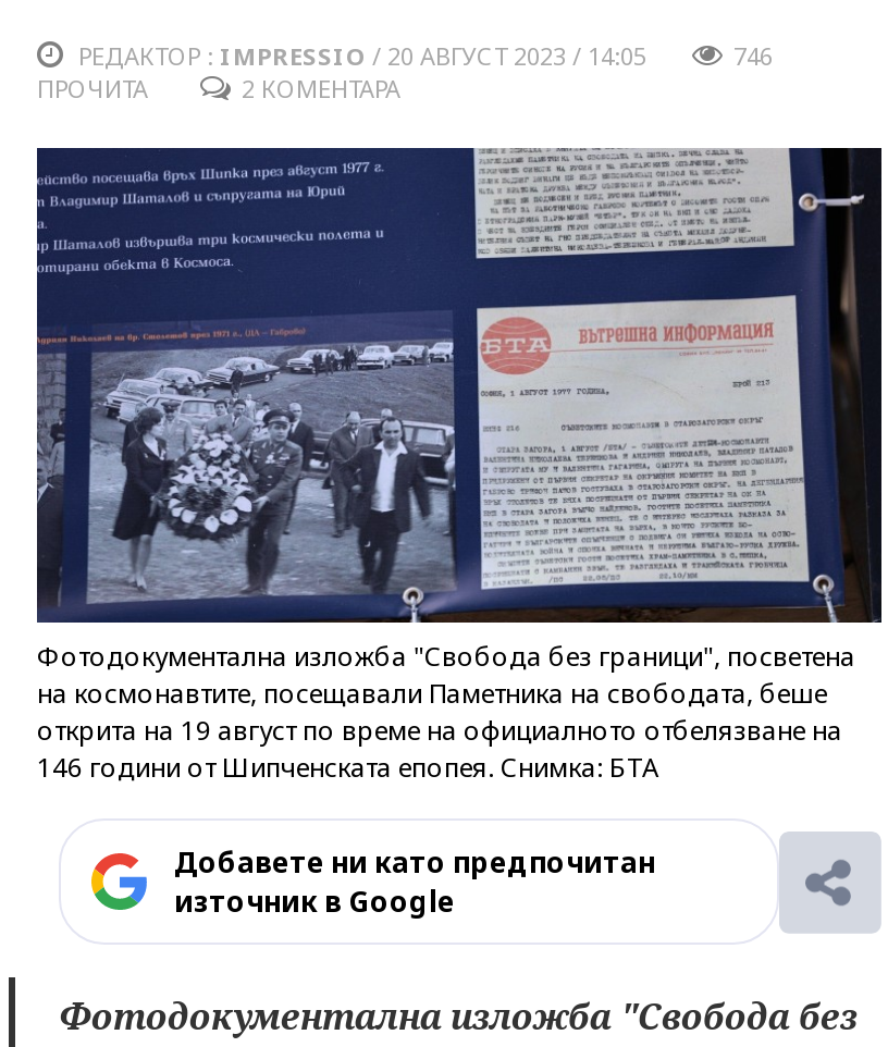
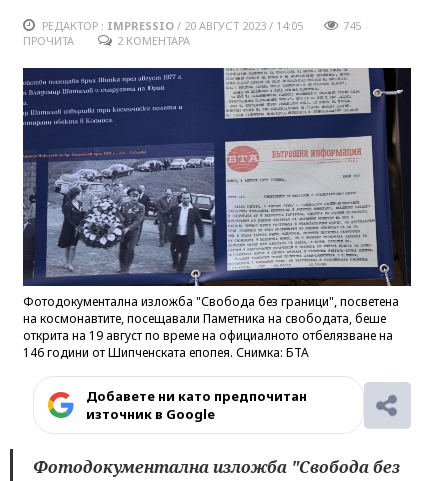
[733,39,773,72] 746 -> [343,18,361,33] 745

